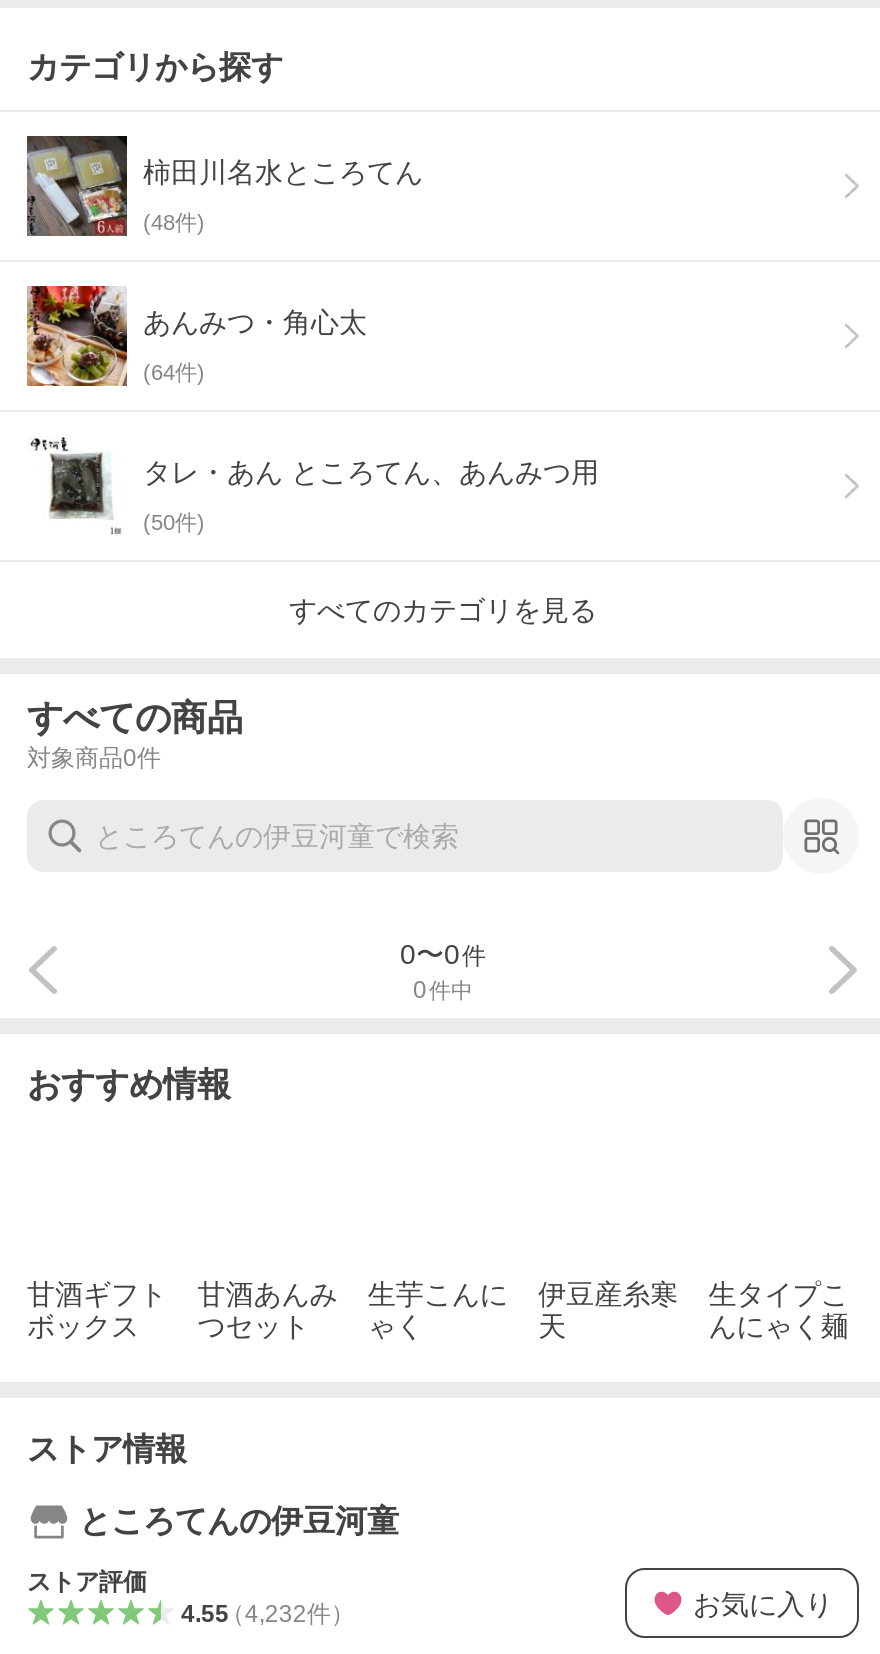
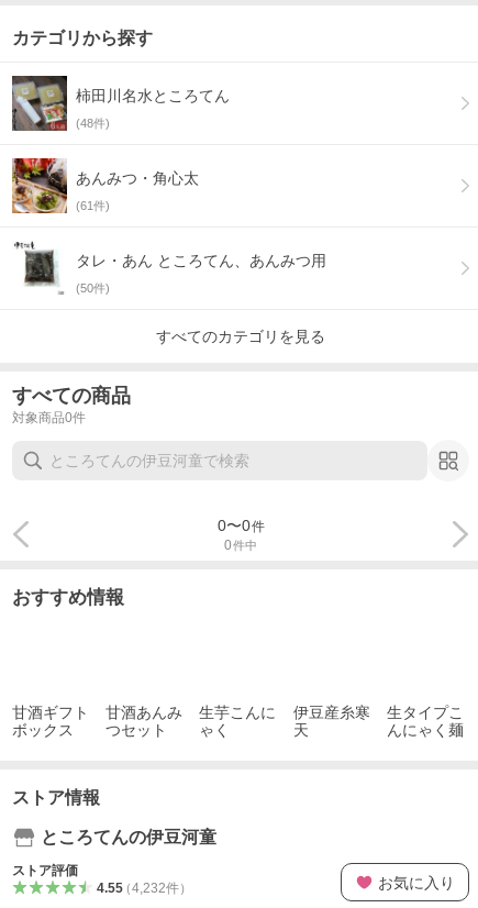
[143,360,205,384] (64件) -> [76,199,110,212] (61件)

